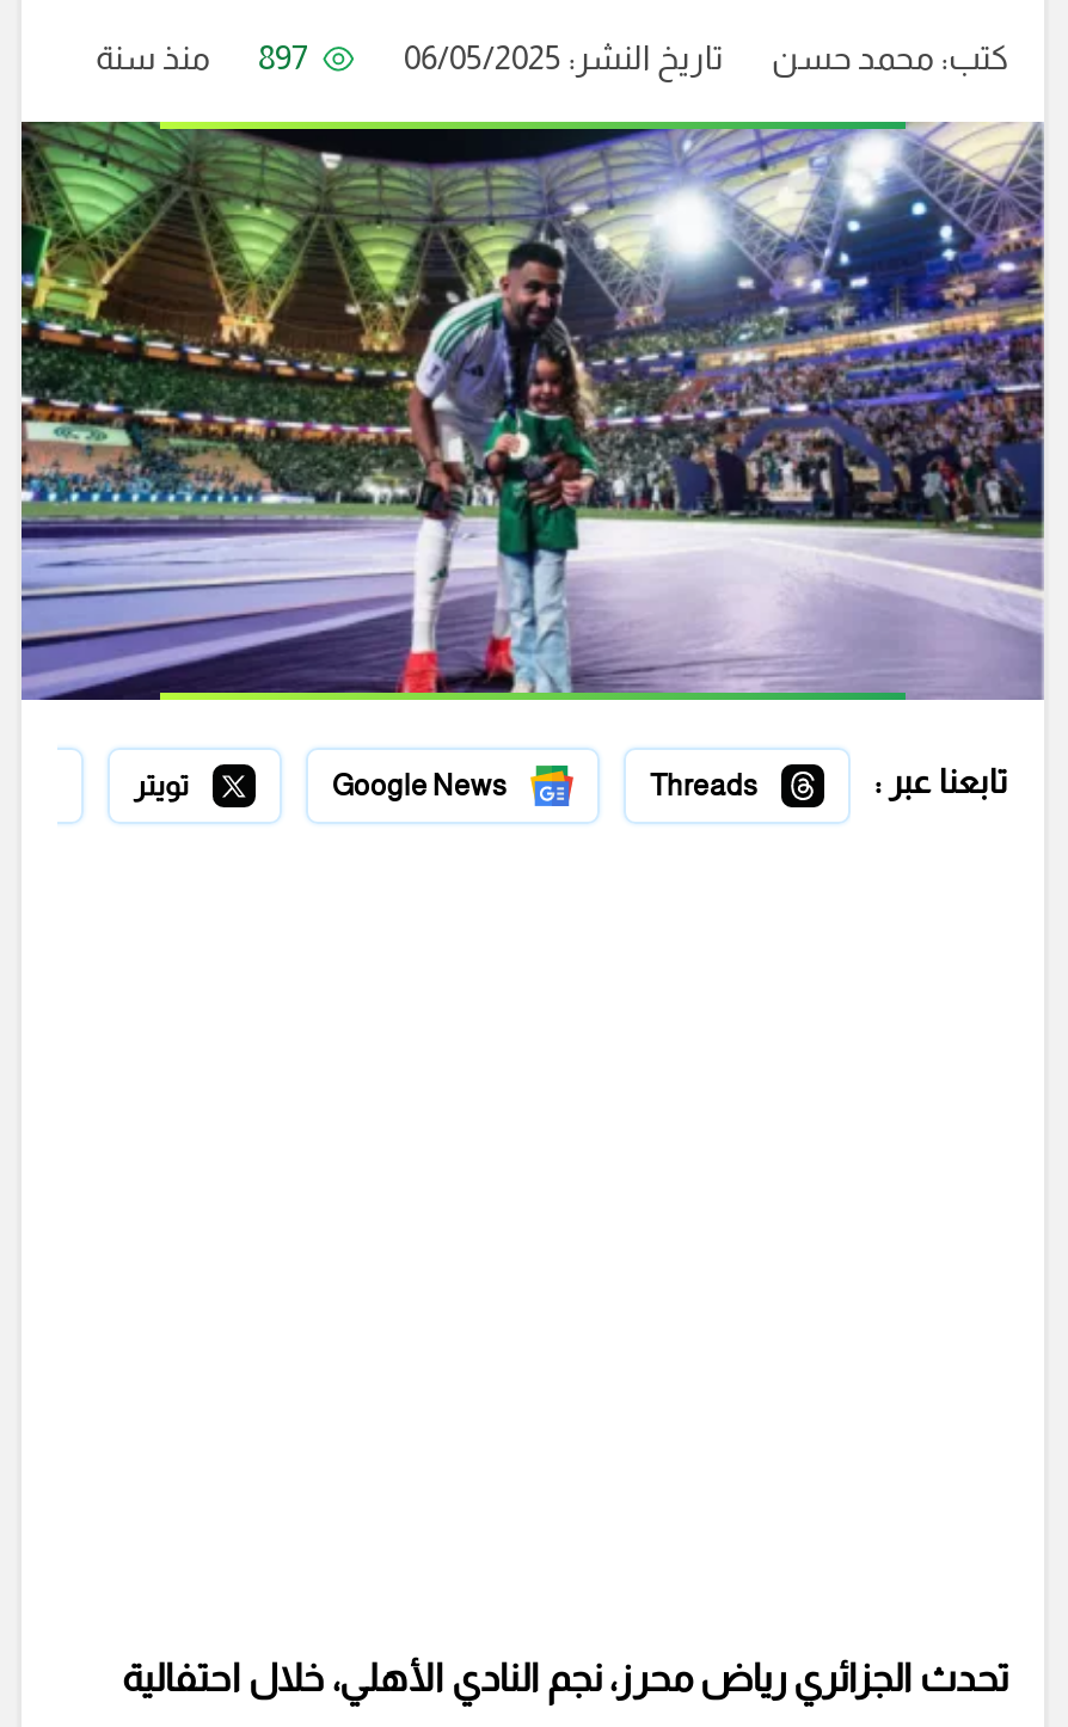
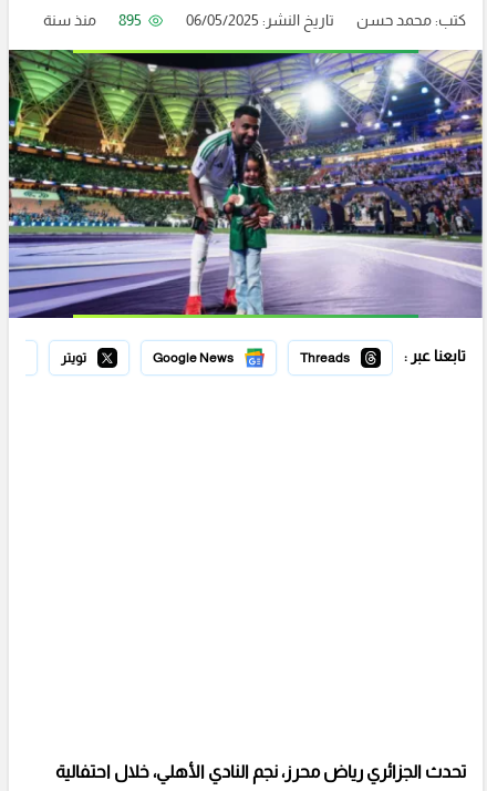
[258,38,308,76] 897 -> [118,11,142,29] 895

